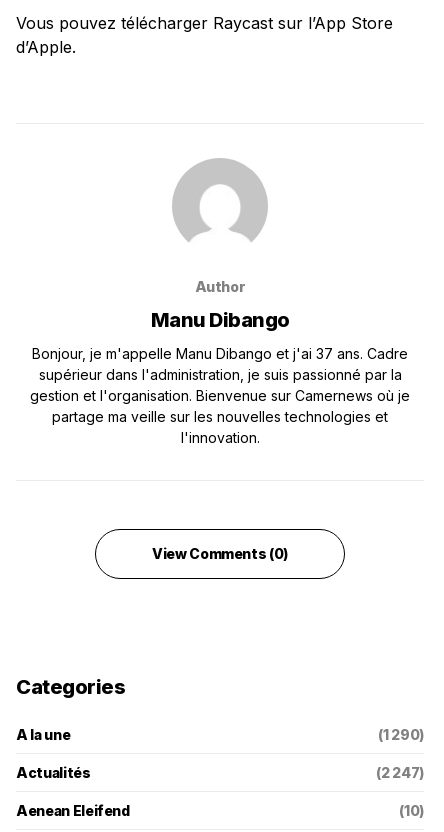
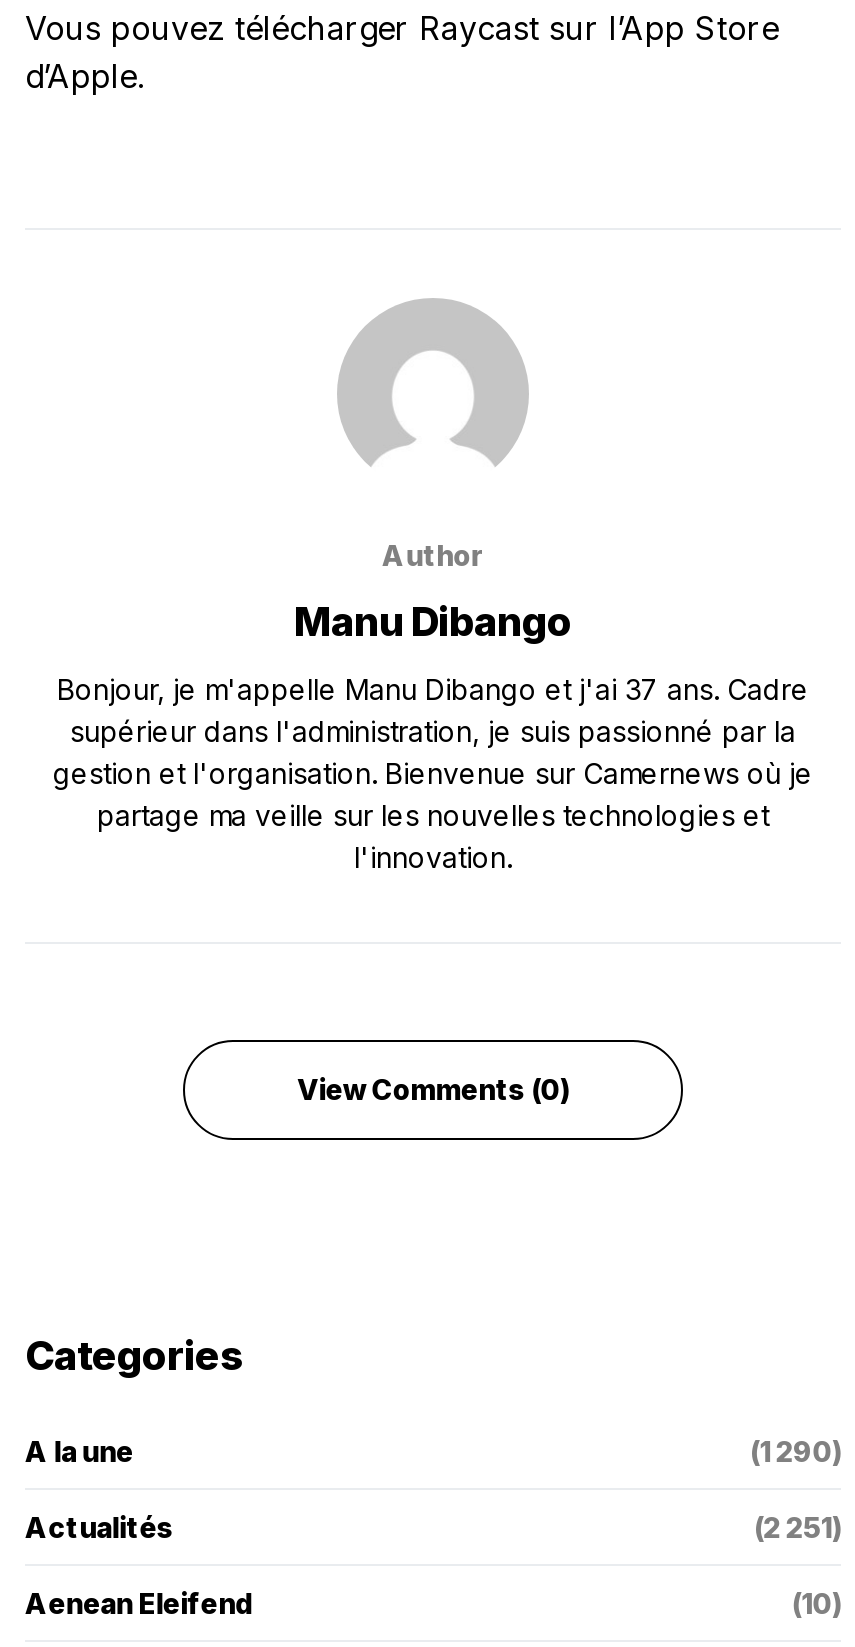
[376,764,424,781] (2 247) -> [754,1511,841,1545] (2 251)

